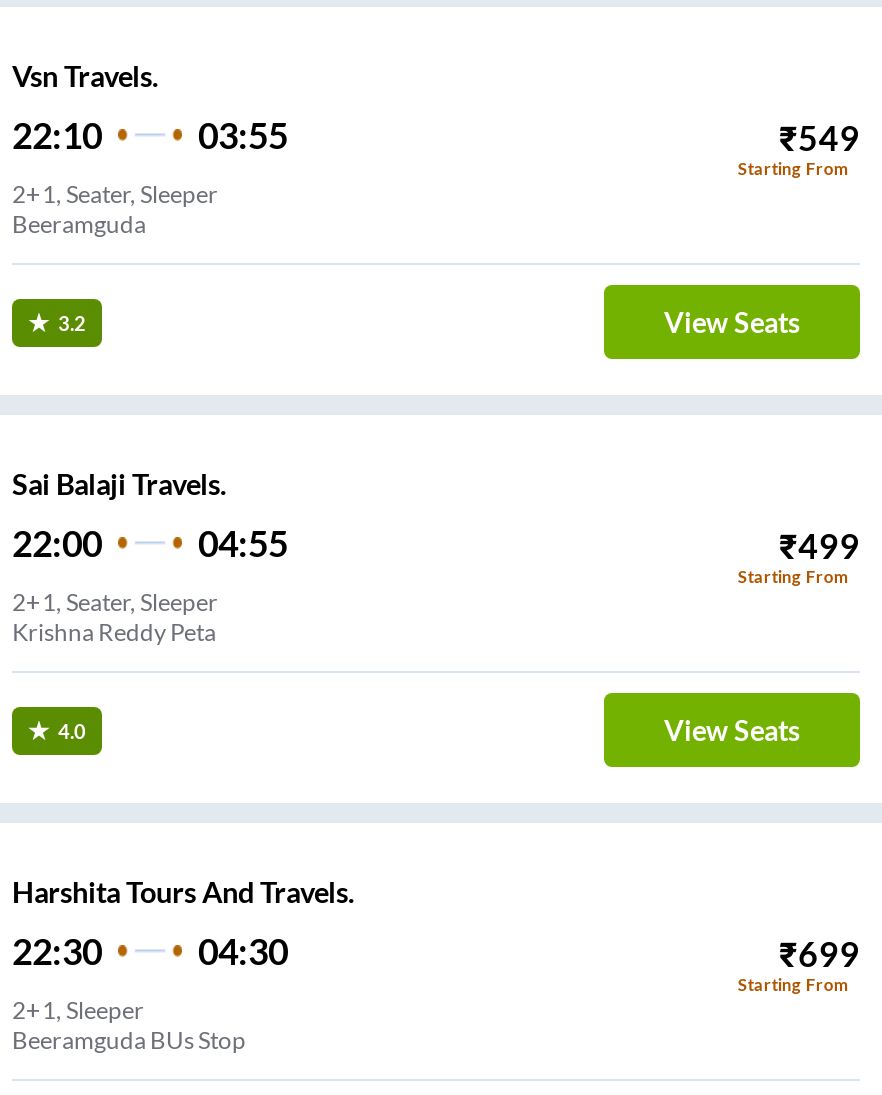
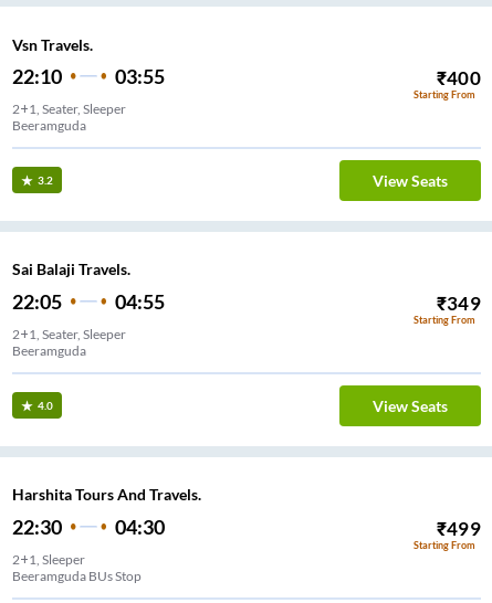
[779,116,860,158] ₹549 -> [436,67,481,90] ₹400
[12,520,102,564] 22:00 -> [12,290,62,314] 22:05
[779,524,860,566] ₹499 -> [436,292,481,315] ₹349
[12,616,216,646] Krishna Reddy Peta -> [12,343,86,359] Beeramguda
[779,932,860,974] ₹699 -> [436,517,481,540] ₹499

